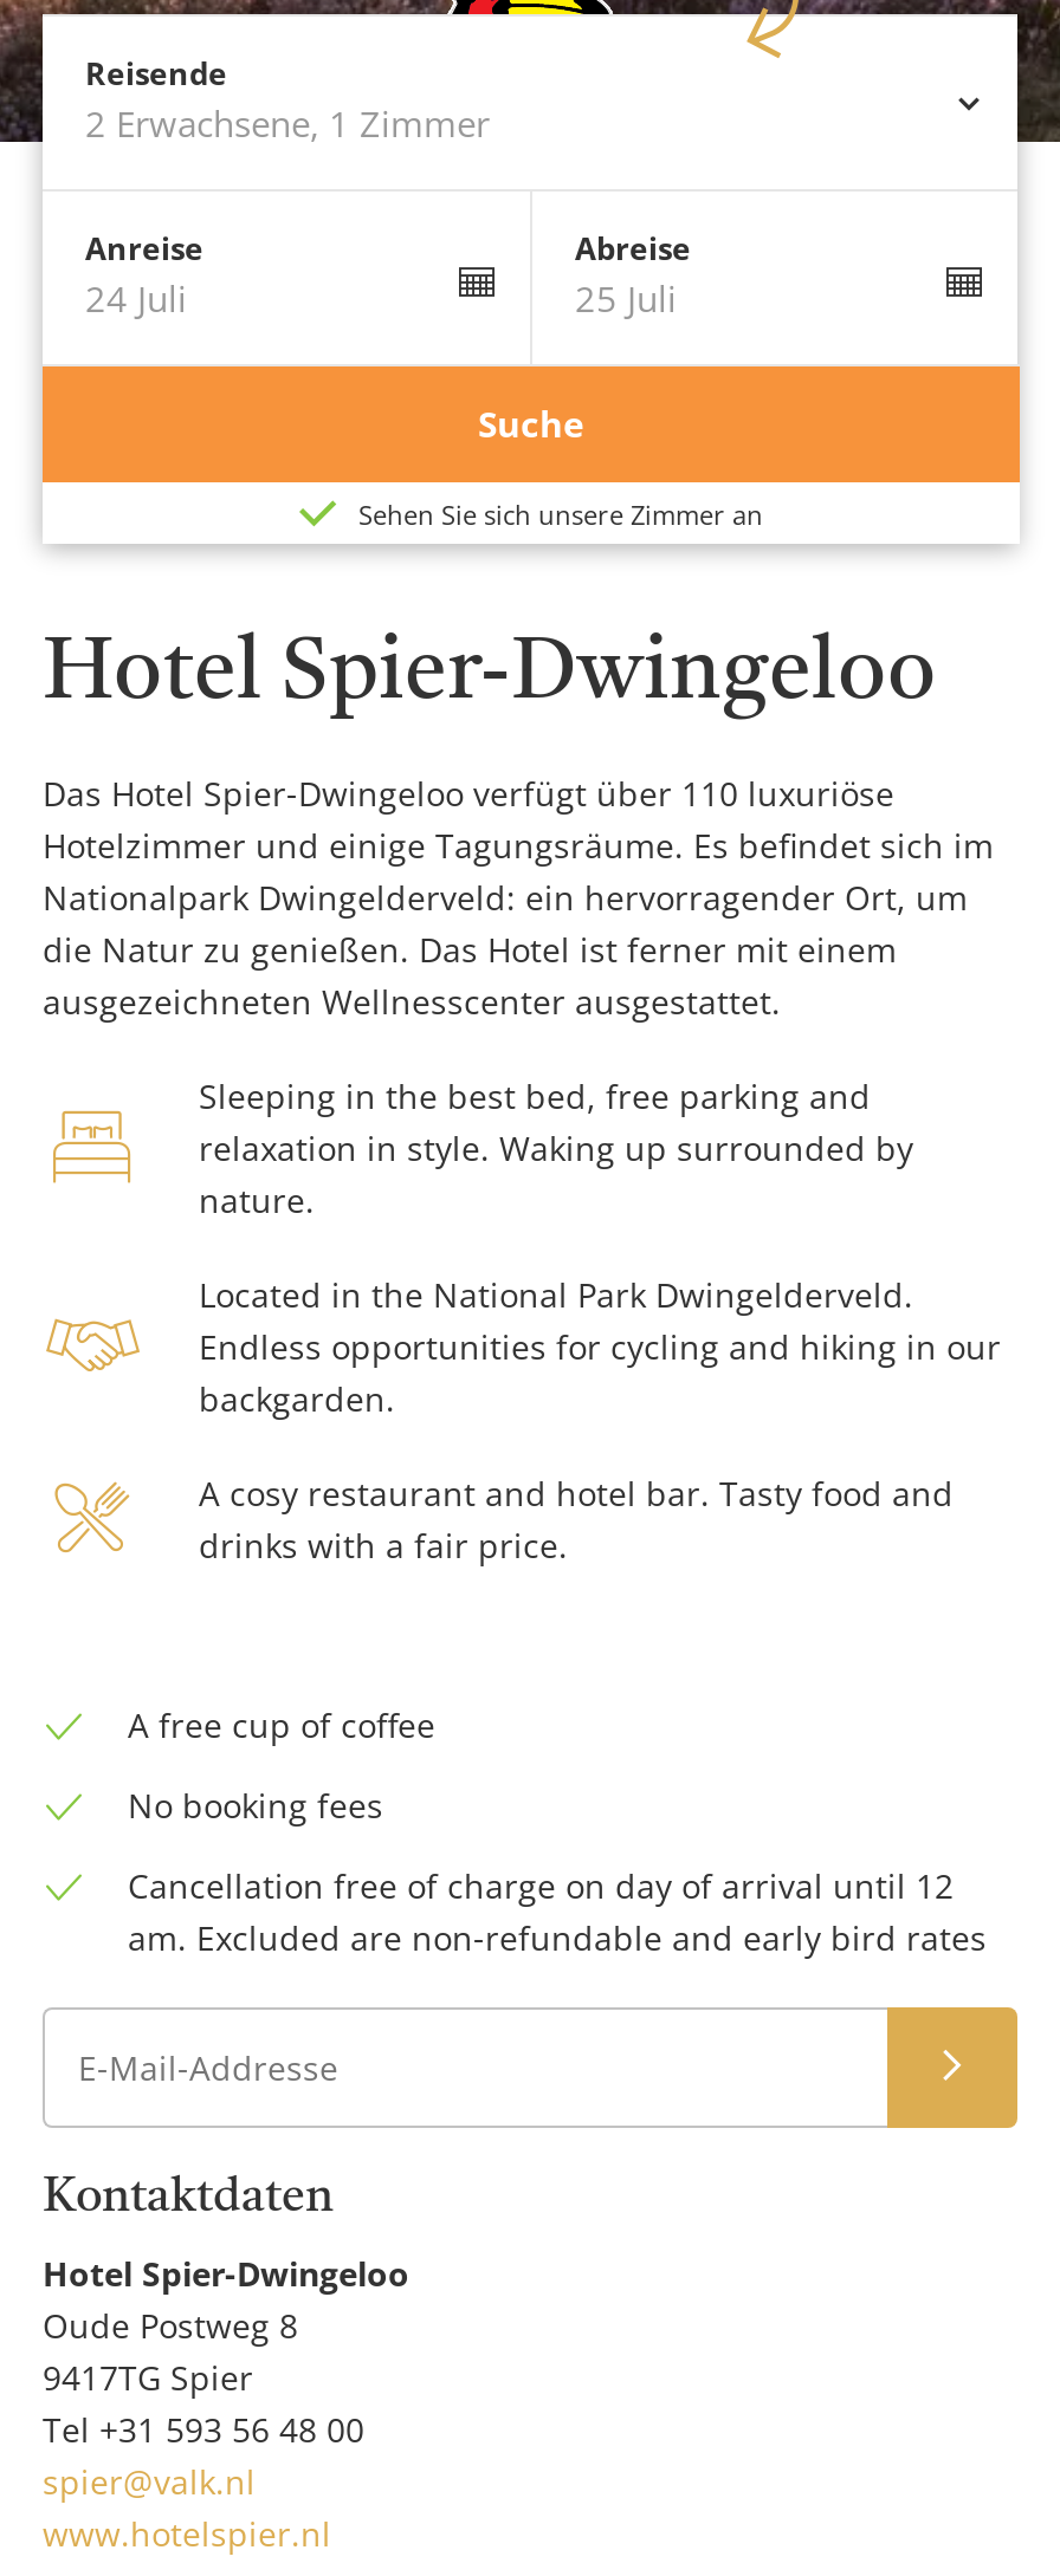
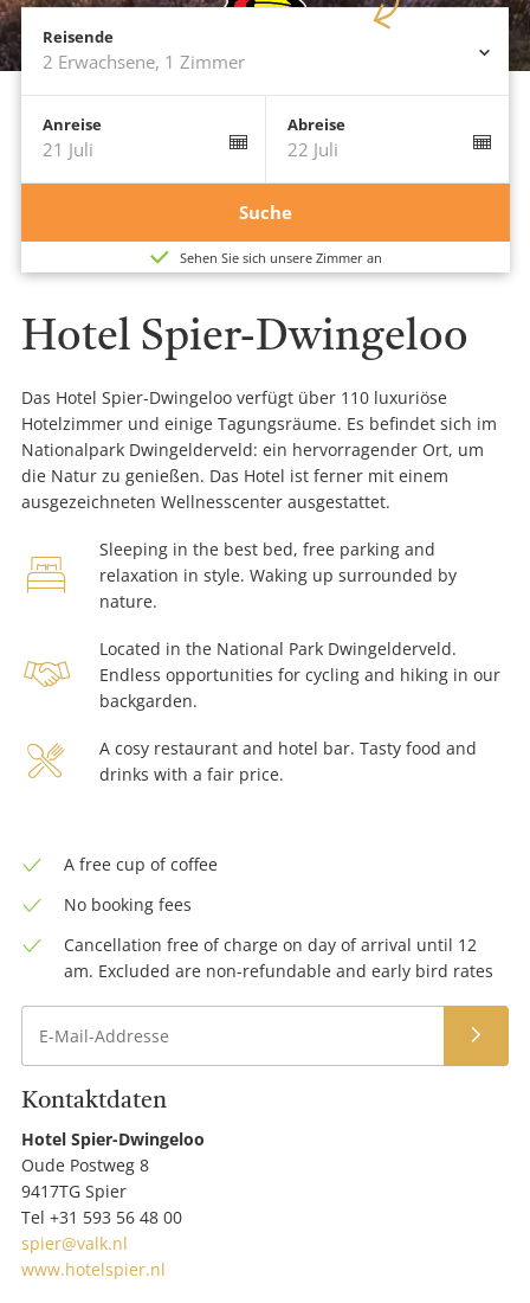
[85,274,187,322] 24 Juli -> [43,137,93,161] 21 Juli
[575,274,677,322] 25 Juli -> [287,137,338,161] 22 Juli

